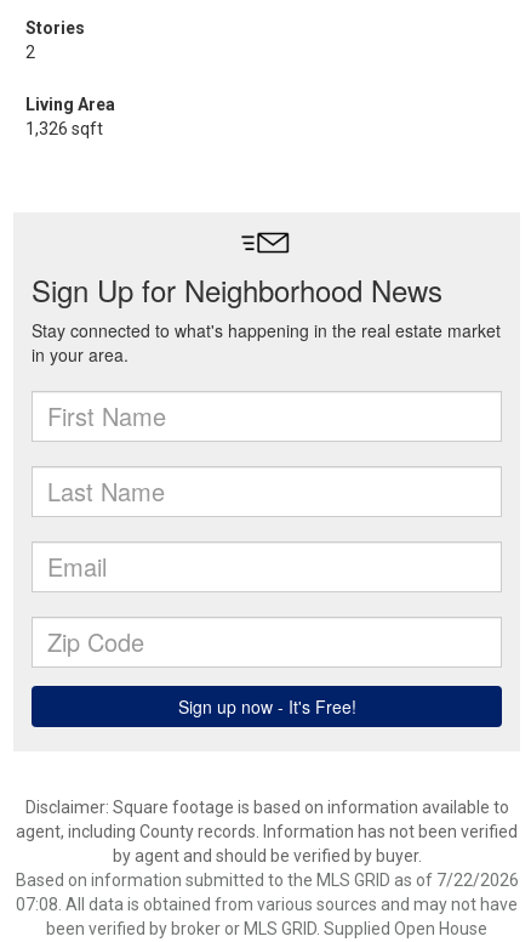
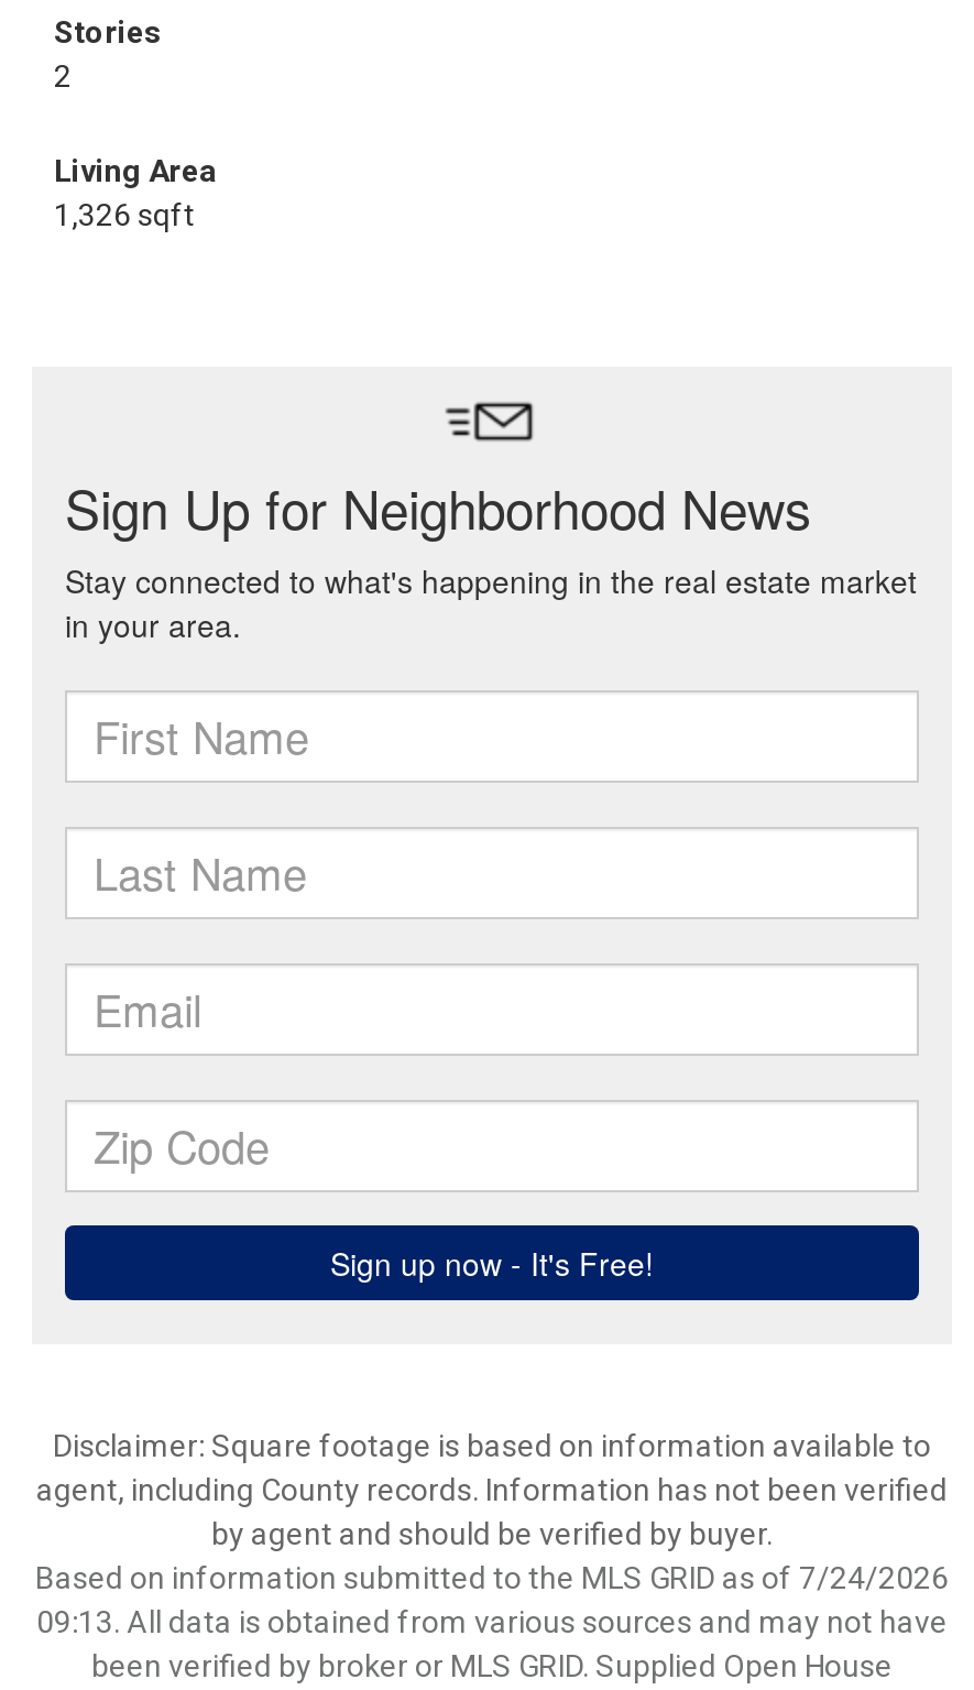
[15,870,518,890] Based on information submitted to the MLS GRID as of 7/22/2026 -> [35,1560,949,1595] Based on information submitted to the MLS GRID as of 7/24/2026
[16,895,518,914] 07:08. All data is obtained from various sources and may not have -> [36,1604,948,1639] 09:13. All data is obtained from various sources and may not have

